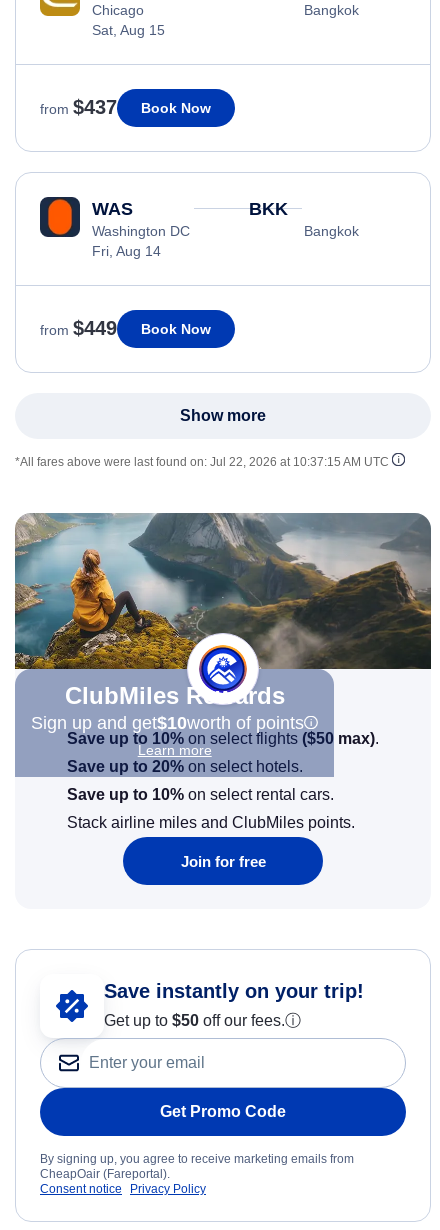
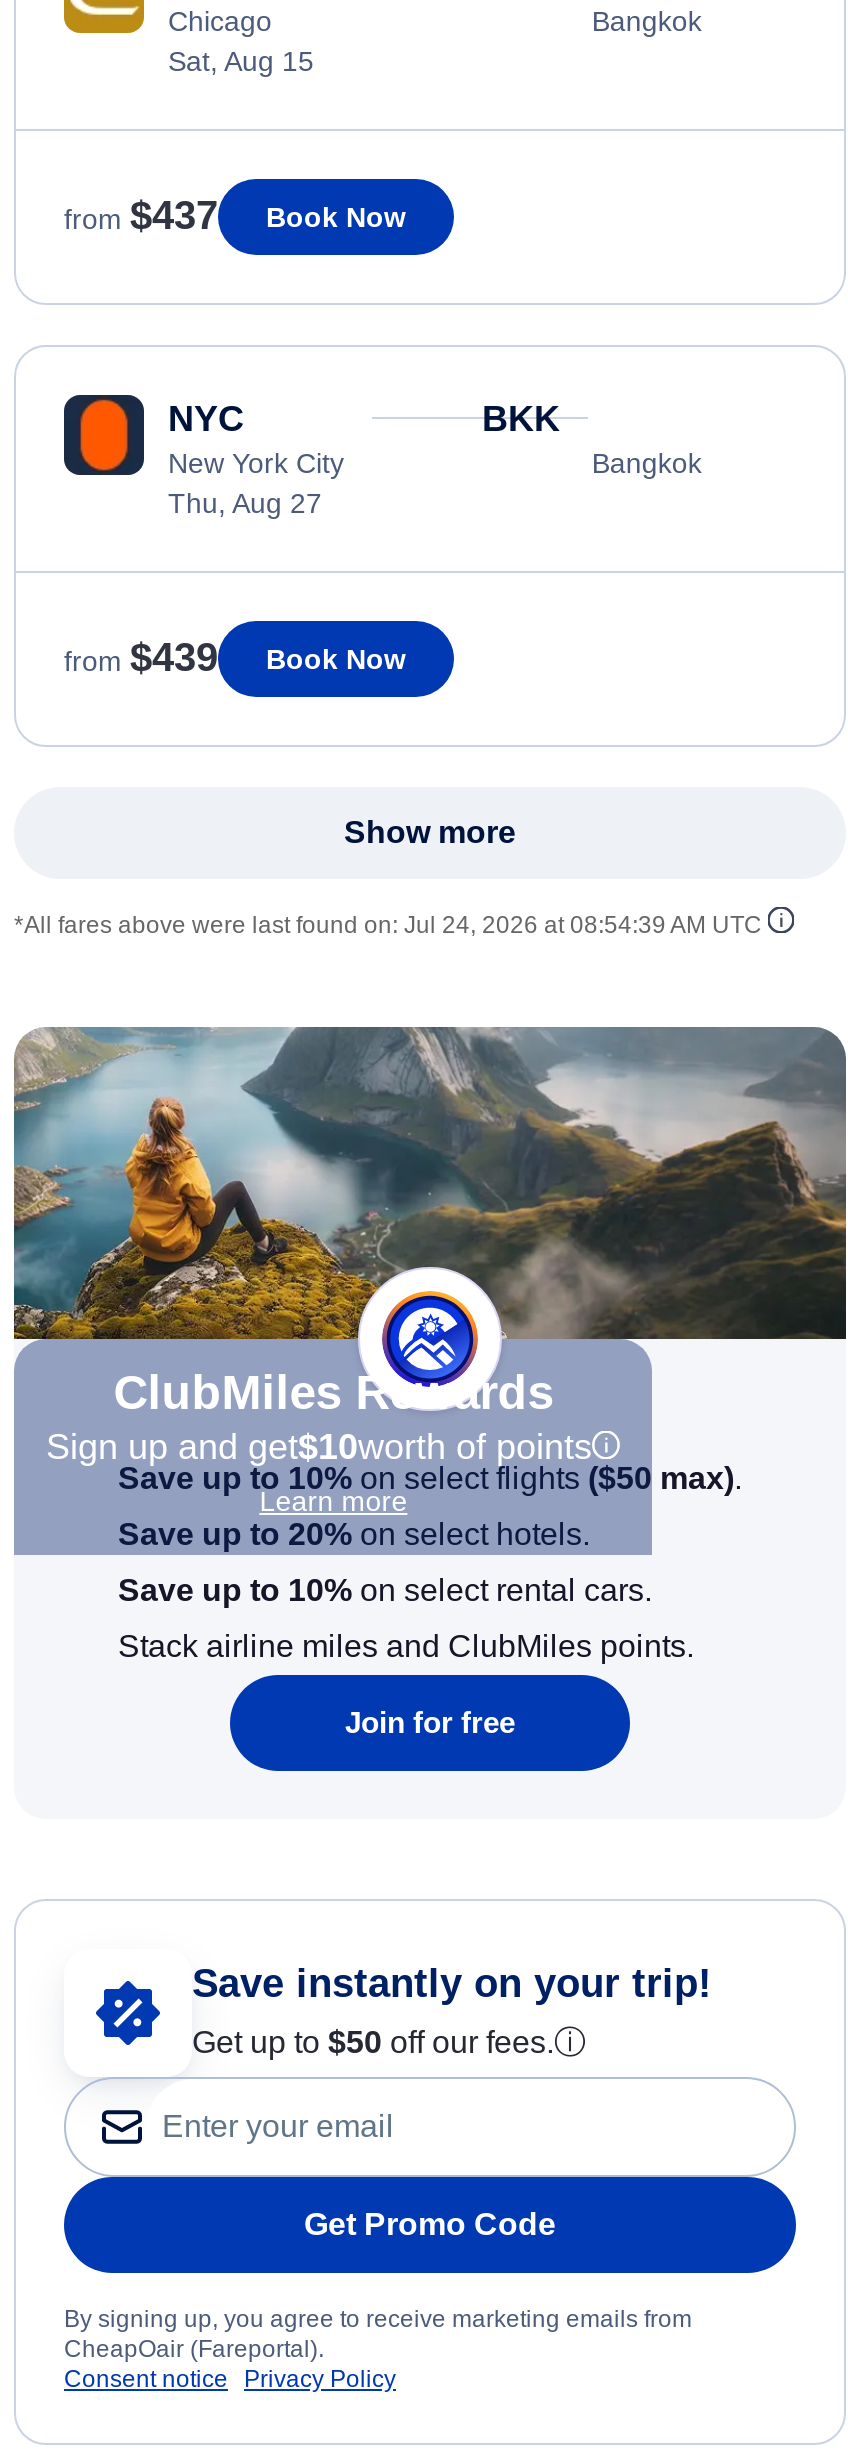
[92,199,190,259] WAS | Washington DC | Fri, Aug 14 -> [168,398,344,518] NYC | New York City | Thu, Aug 27
[40,317,211,339] from $449 Book Now -> [64,634,406,678] from $439 Book Now
[15,455,389,469] *All fares above were last found on: Jul 22, 2026 at 10:37:15 AM UTC -> [14,910,762,938] *All fares above were last found on: Jul 24, 2026 at 08:54:39 AM UTC

